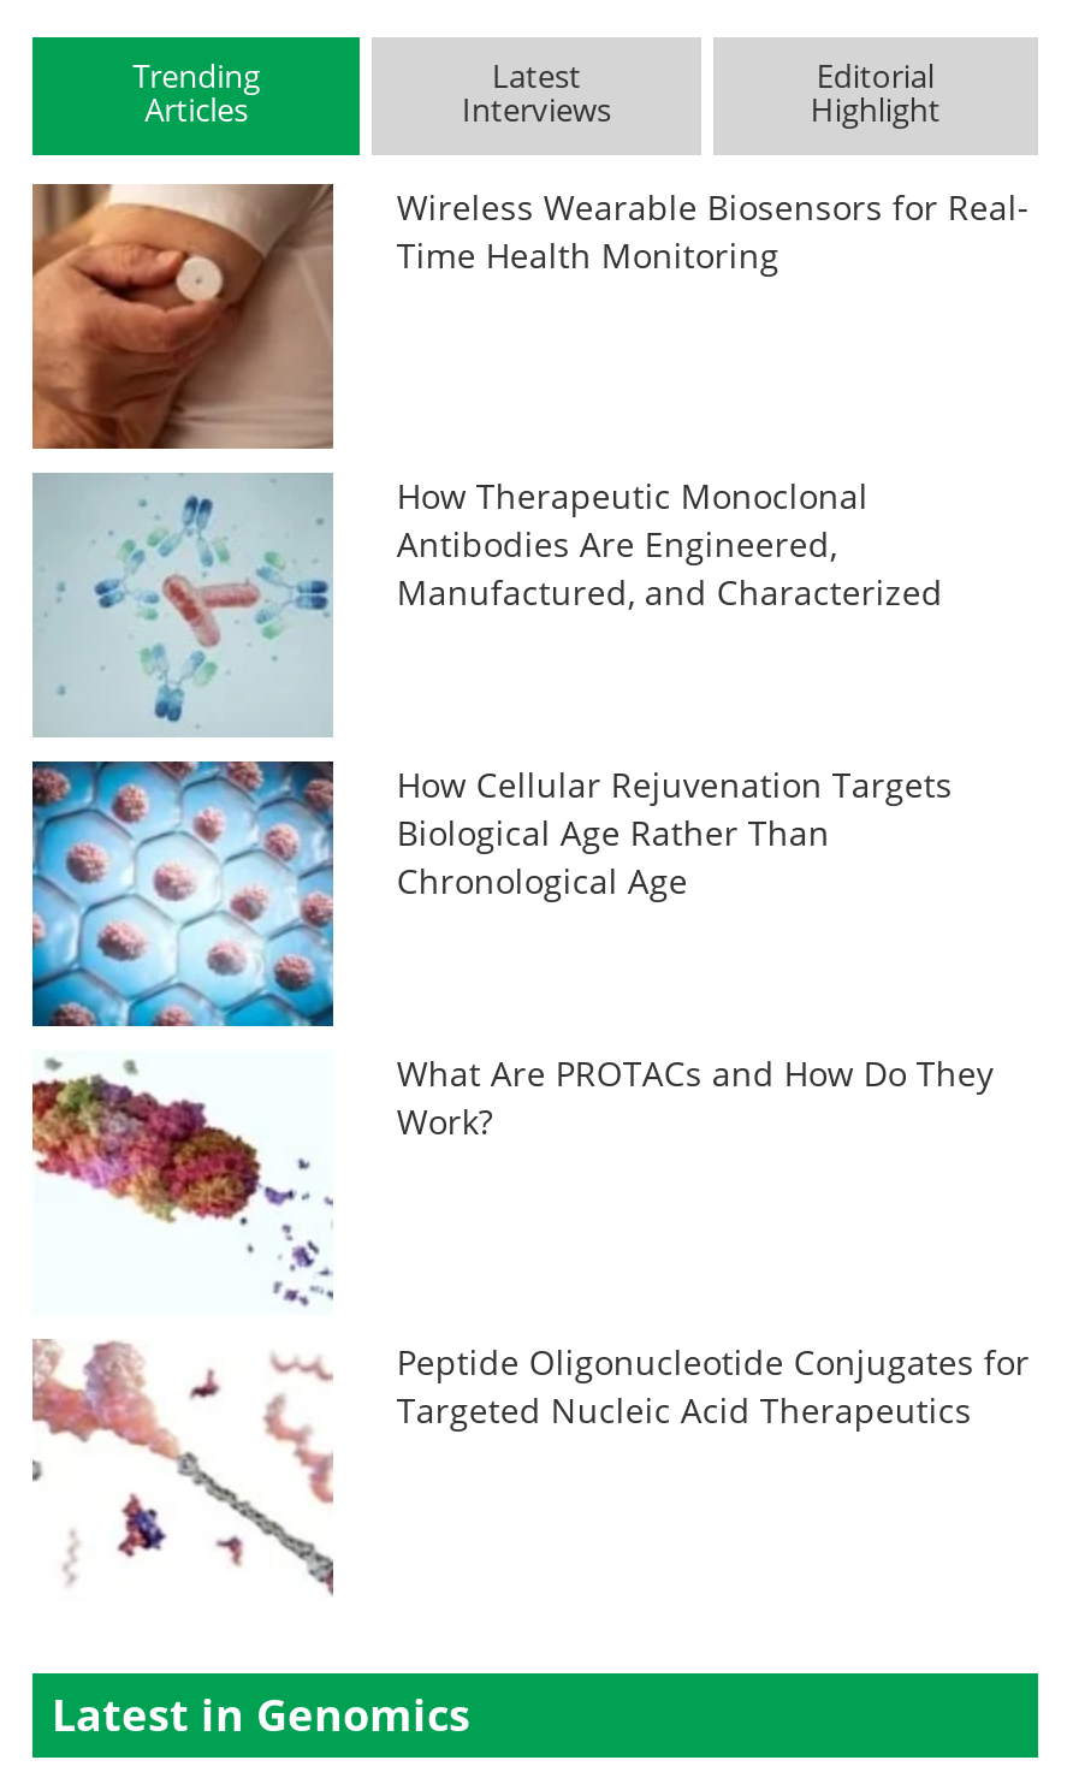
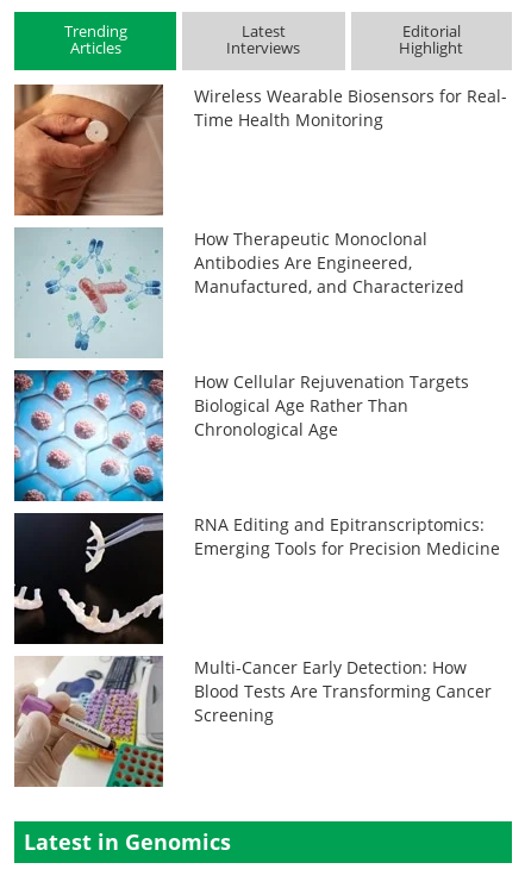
[30,1049,993,1315] [image] | What Are PROTACs and How Do They | Work? -> [13,512,500,645] [image] | RNA Editing and Epitranscriptomics: | Emerging Tools for Precision Medicine
[32,1338,1029,1604] [image] | Peptide Oligonucleotide Conjugates for | Targeted Nucleic Acid Therapeutics -> [13,655,492,788] [image] | Multi-Cancer Early Detection: How | Blood Tests Are Transforming Cancer | Screening

